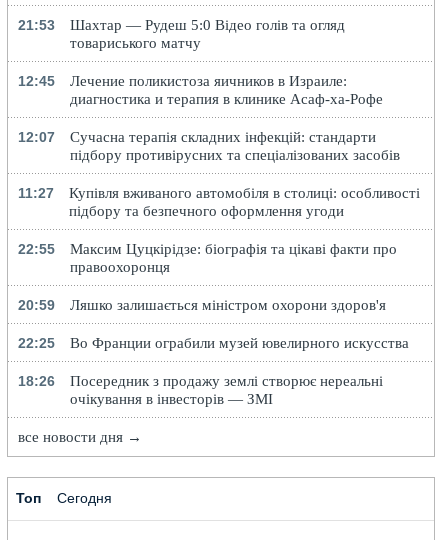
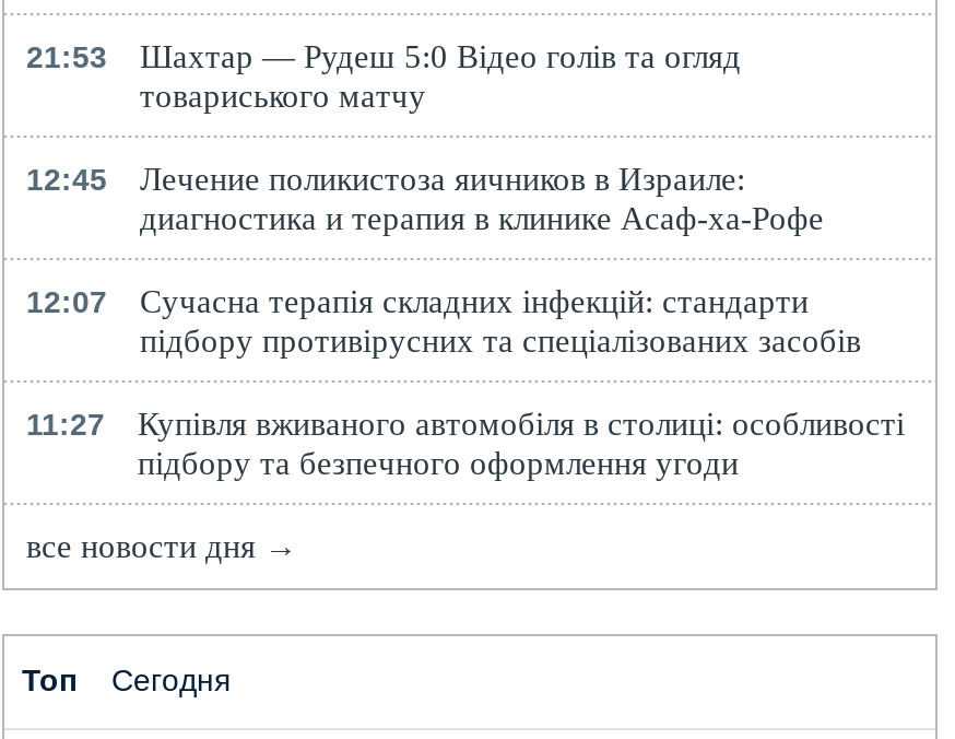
[18,240,409,406] 22:55 | Максим Цуцкірідзе: біографія та цікаві факти про | правоохоронця | 20:59 | Ляшко залишається міністром охорони здоров'я | 22:25 | Во Франции ограбили музей ювелирного искусства | 18:26 | Посередник з продажу землі створює нереальні | очікування в інвесторів — ЗМІ -> none

